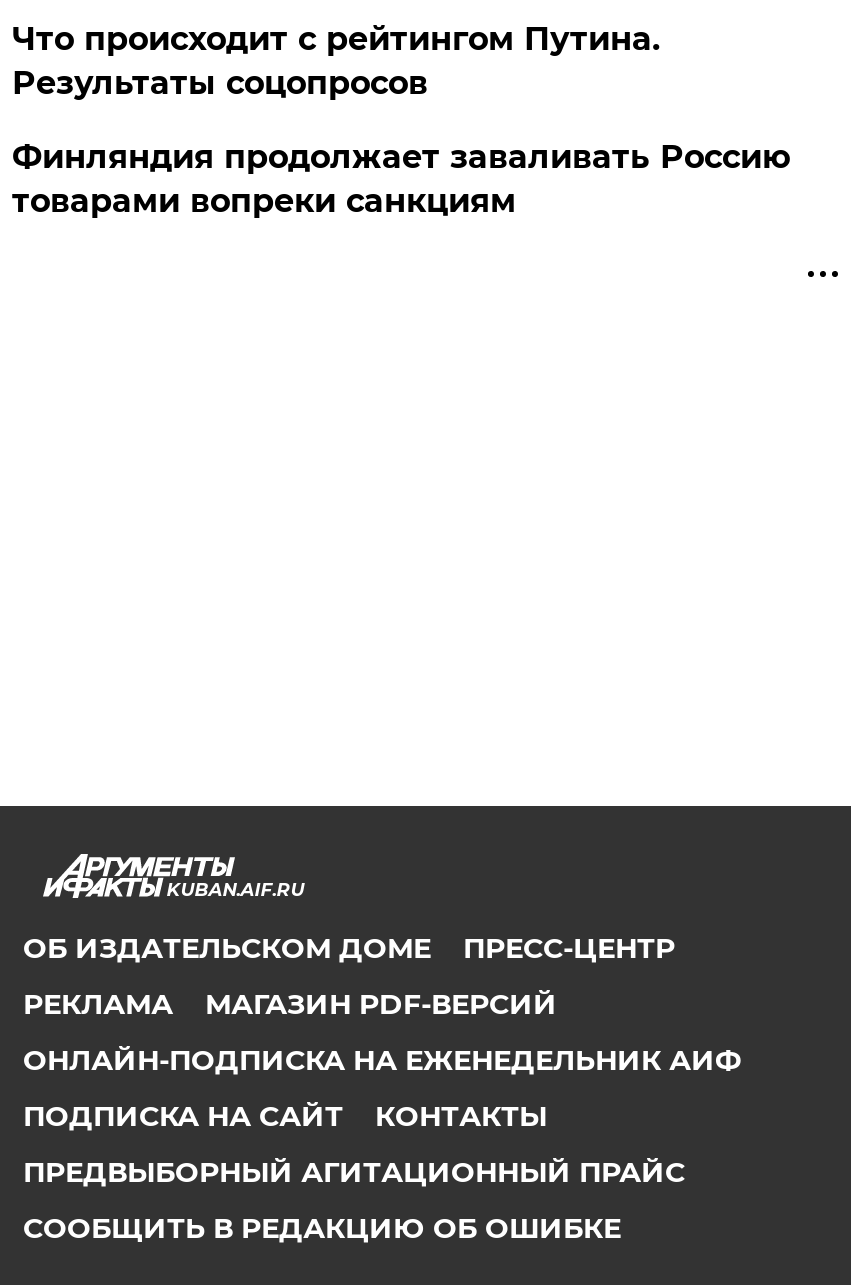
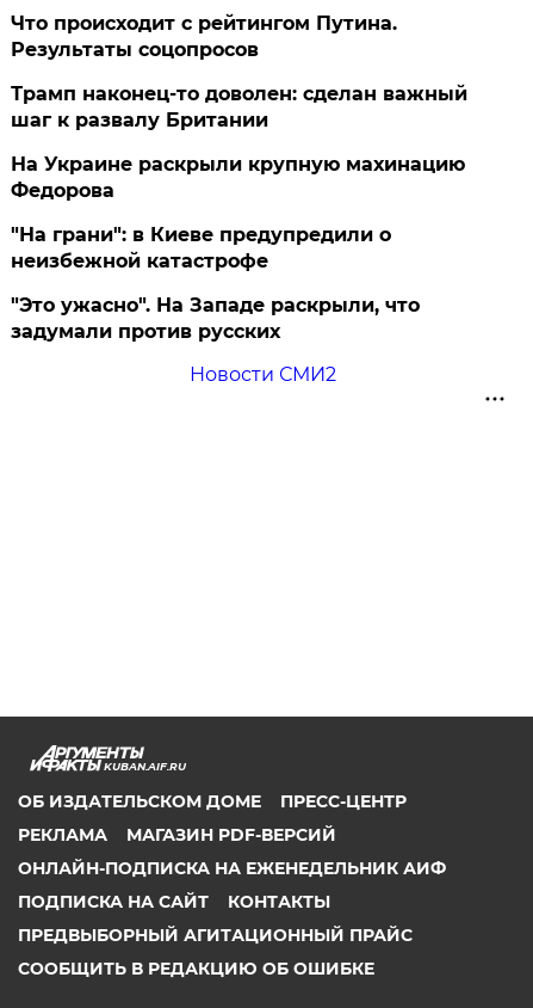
[12,139,790,221] Финляндия продолжает заваливать Россию | товарами вопреки санкциям -> [11,82,468,386] Трамп наконец-то доволен: сделан важный | шаг к развалу Британии | На Украине раскрыли крупную махинацию | Федорова | "На грани": в Киеве предупредили о | неизбежной катастрофе | "Это ужасно". На Западе раскрыли, что | задумали против русских | Новости СМИ2

